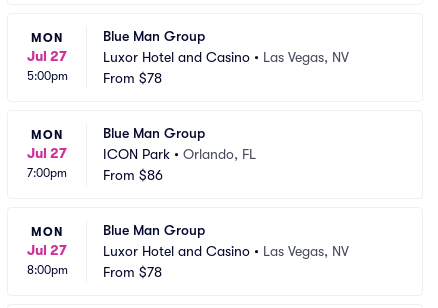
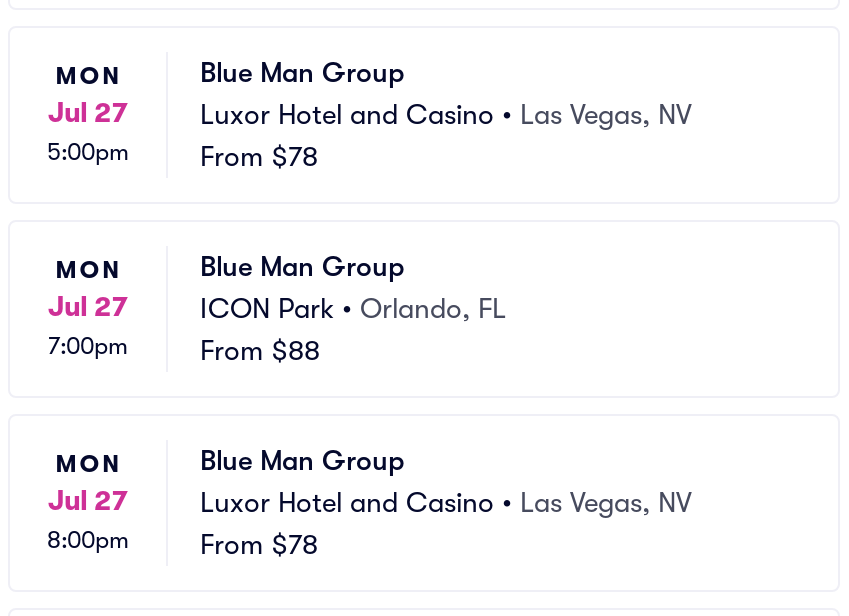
[103,167,163,183] From $86 -> [200,334,320,366] From $88

